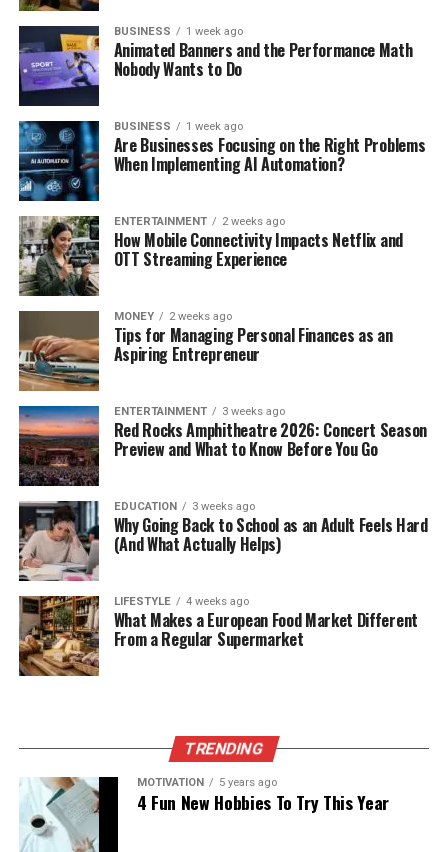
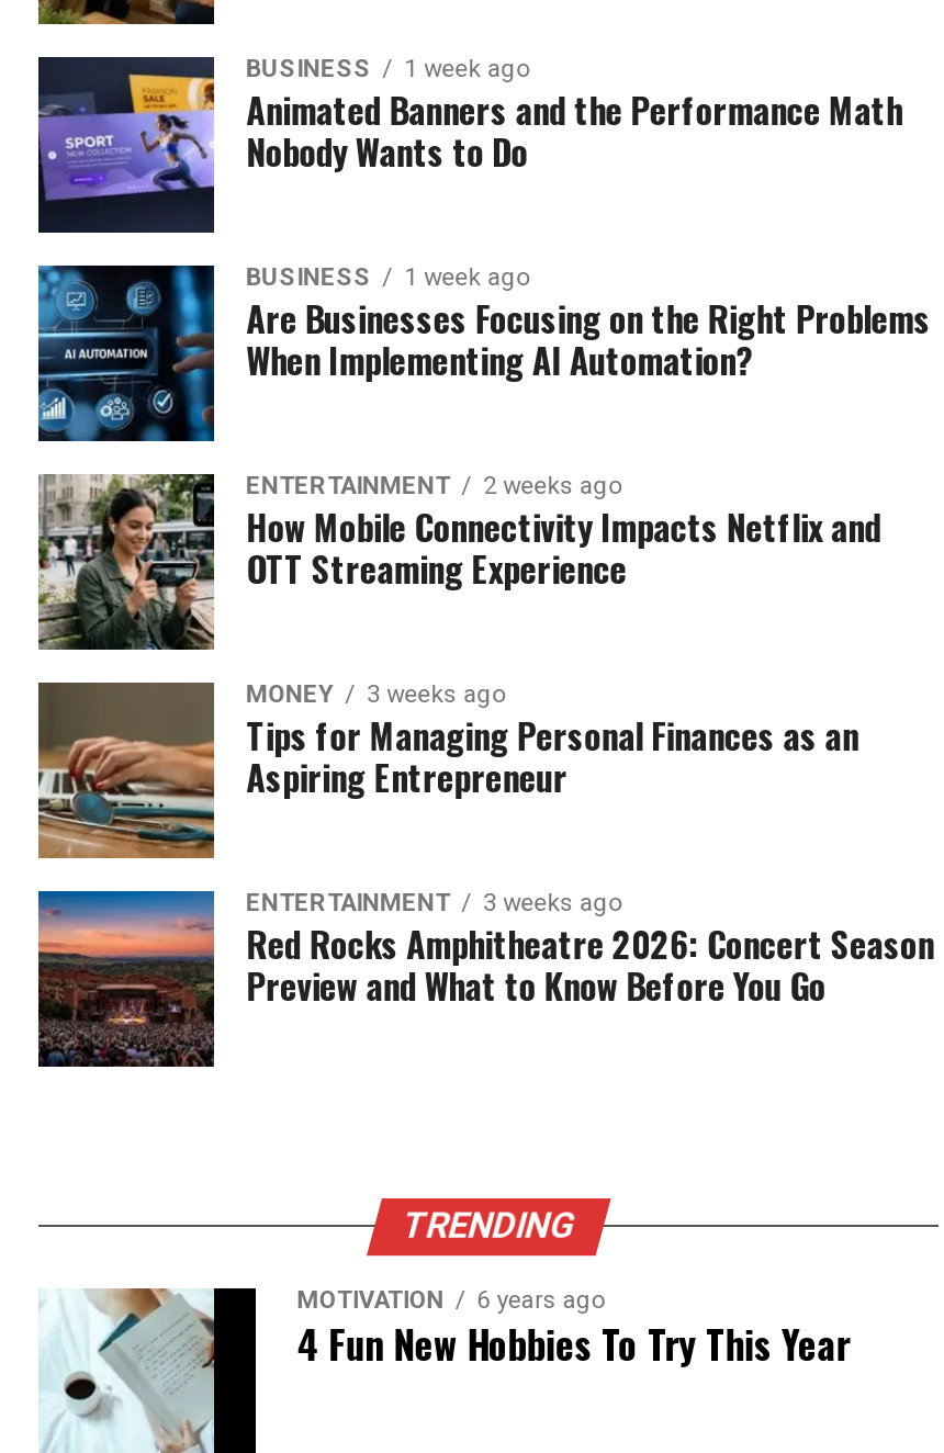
[114,310,232,323] MONEY 2 weeks ago -> [246,681,505,710] MONEY 3 weeks ago
[18,500,428,651] [image] | EDUCATION | 3 weeks ago | Why Going Back to School as an Adult Feels Hard | (And What Actually Helps) | LIFESTYLE | 4 weeks ago | What Makes a European Food Market Different | From a Regular Supermarket -> none
[18,595,100,677] [image] -> none
[137,776,277,789] MOTIVATION 5 years ago -> [297,1287,605,1315] MOTIVATION 6 years ago

